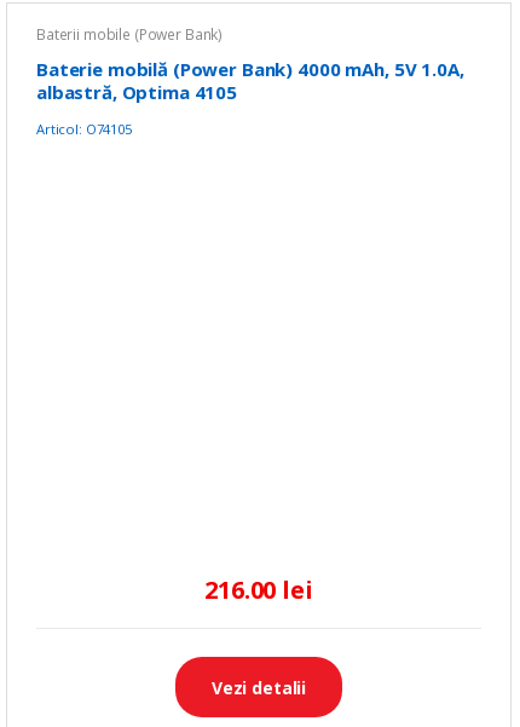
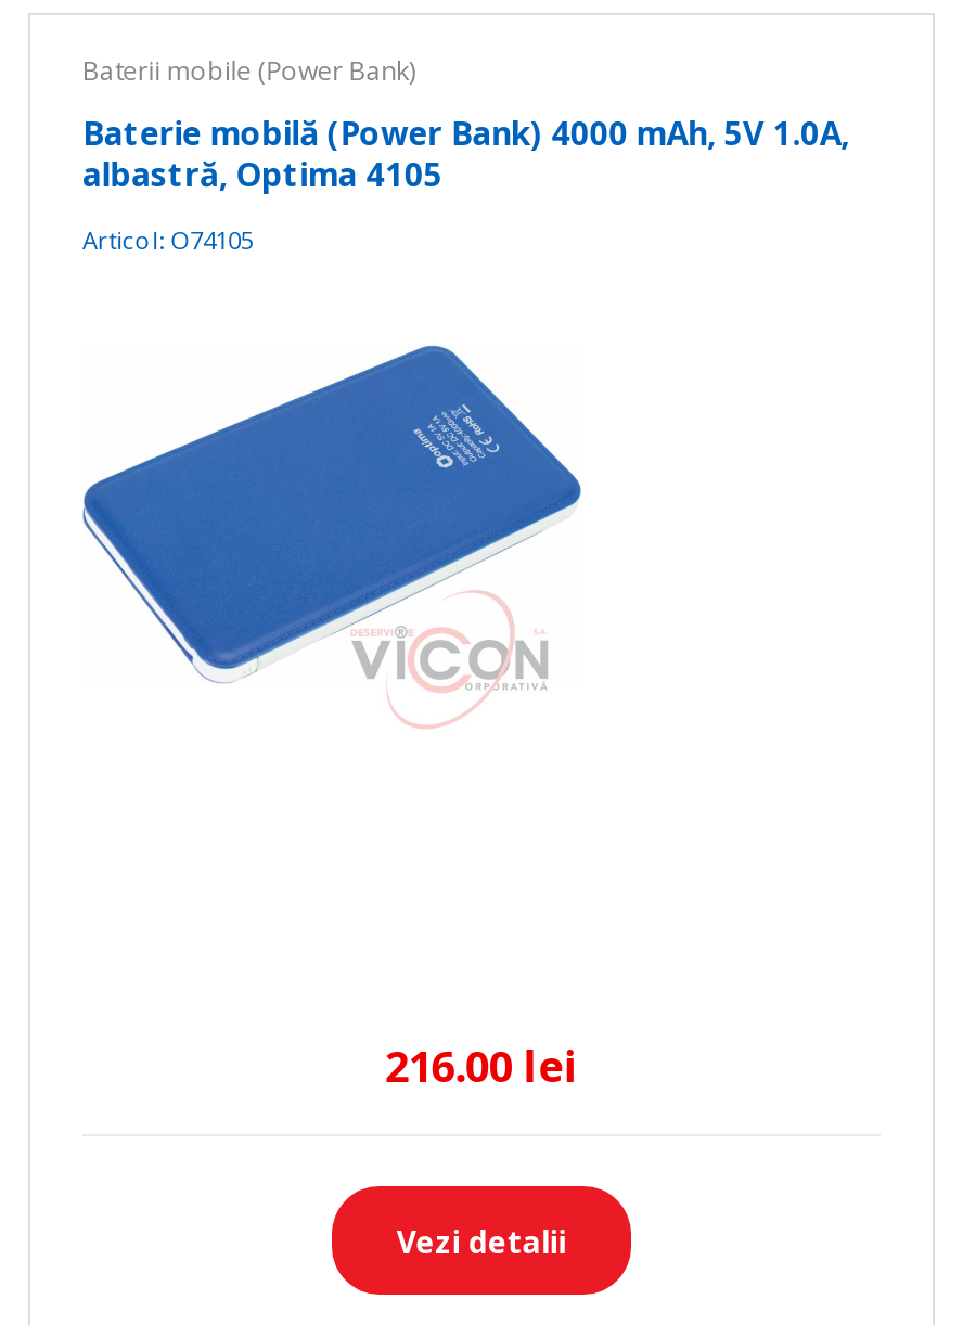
none -> [80,343,583,729] [image]

